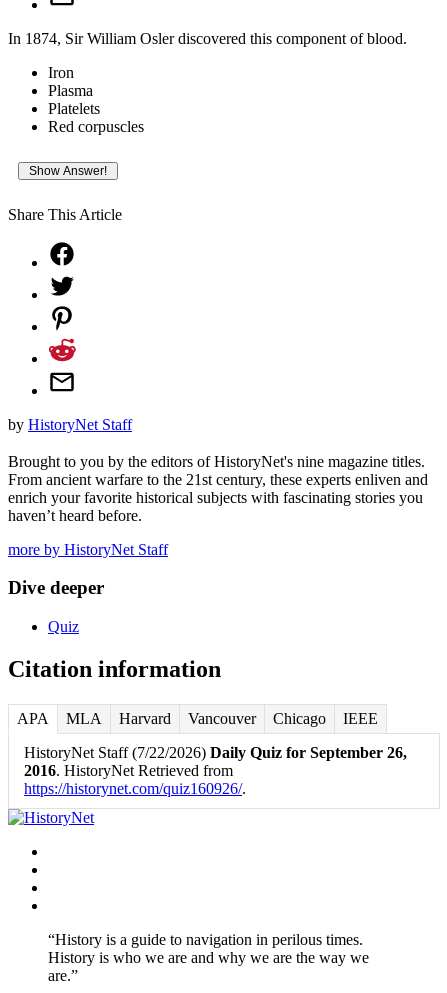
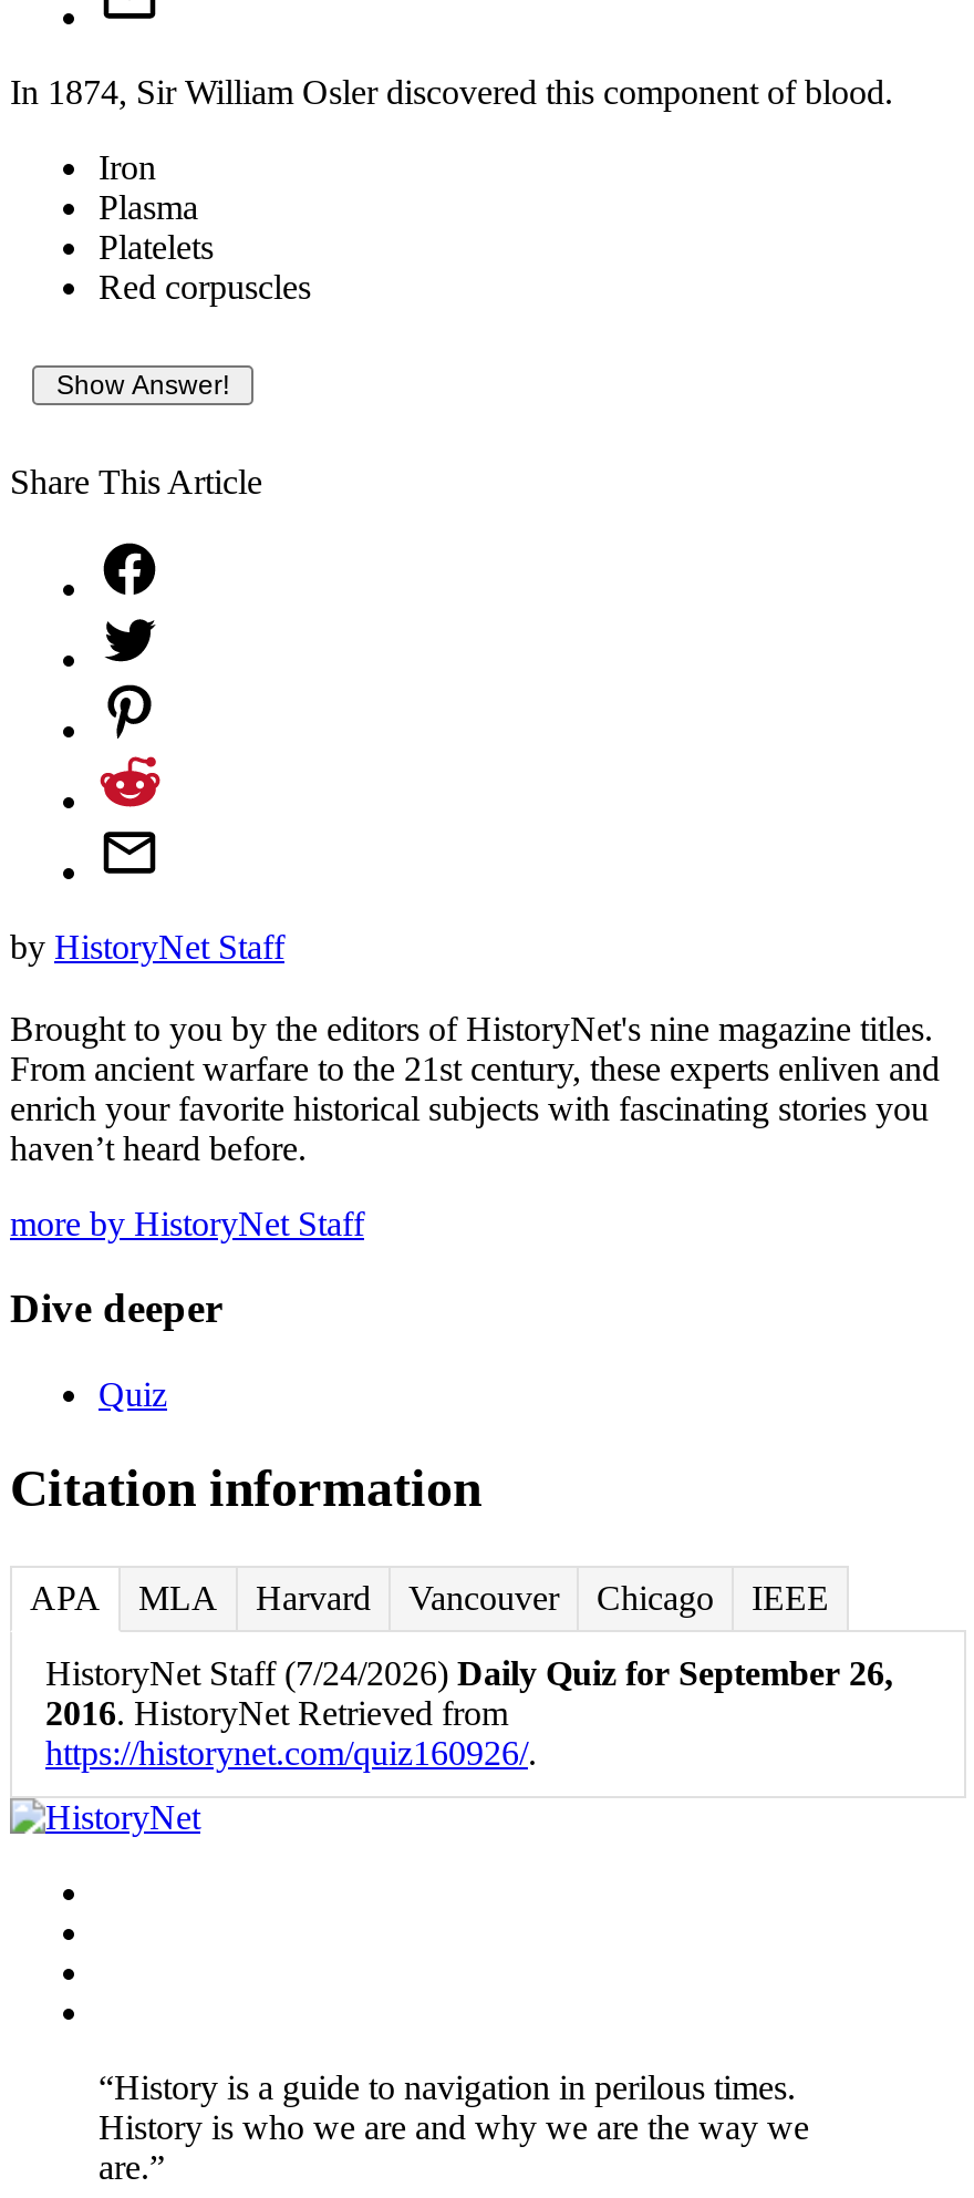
[24,744,407,761] HistoryNet Staff (7/22/2026) Daily Quiz for September 26, -> [45,1654,893,1692] HistoryNet Staff (7/24/2026) Daily Quiz for September 26,

